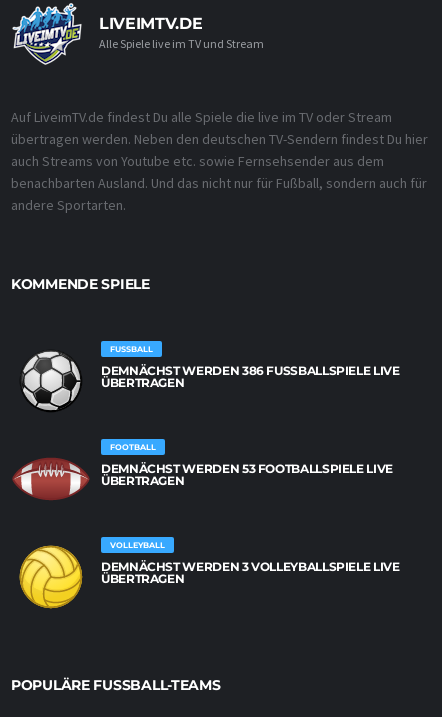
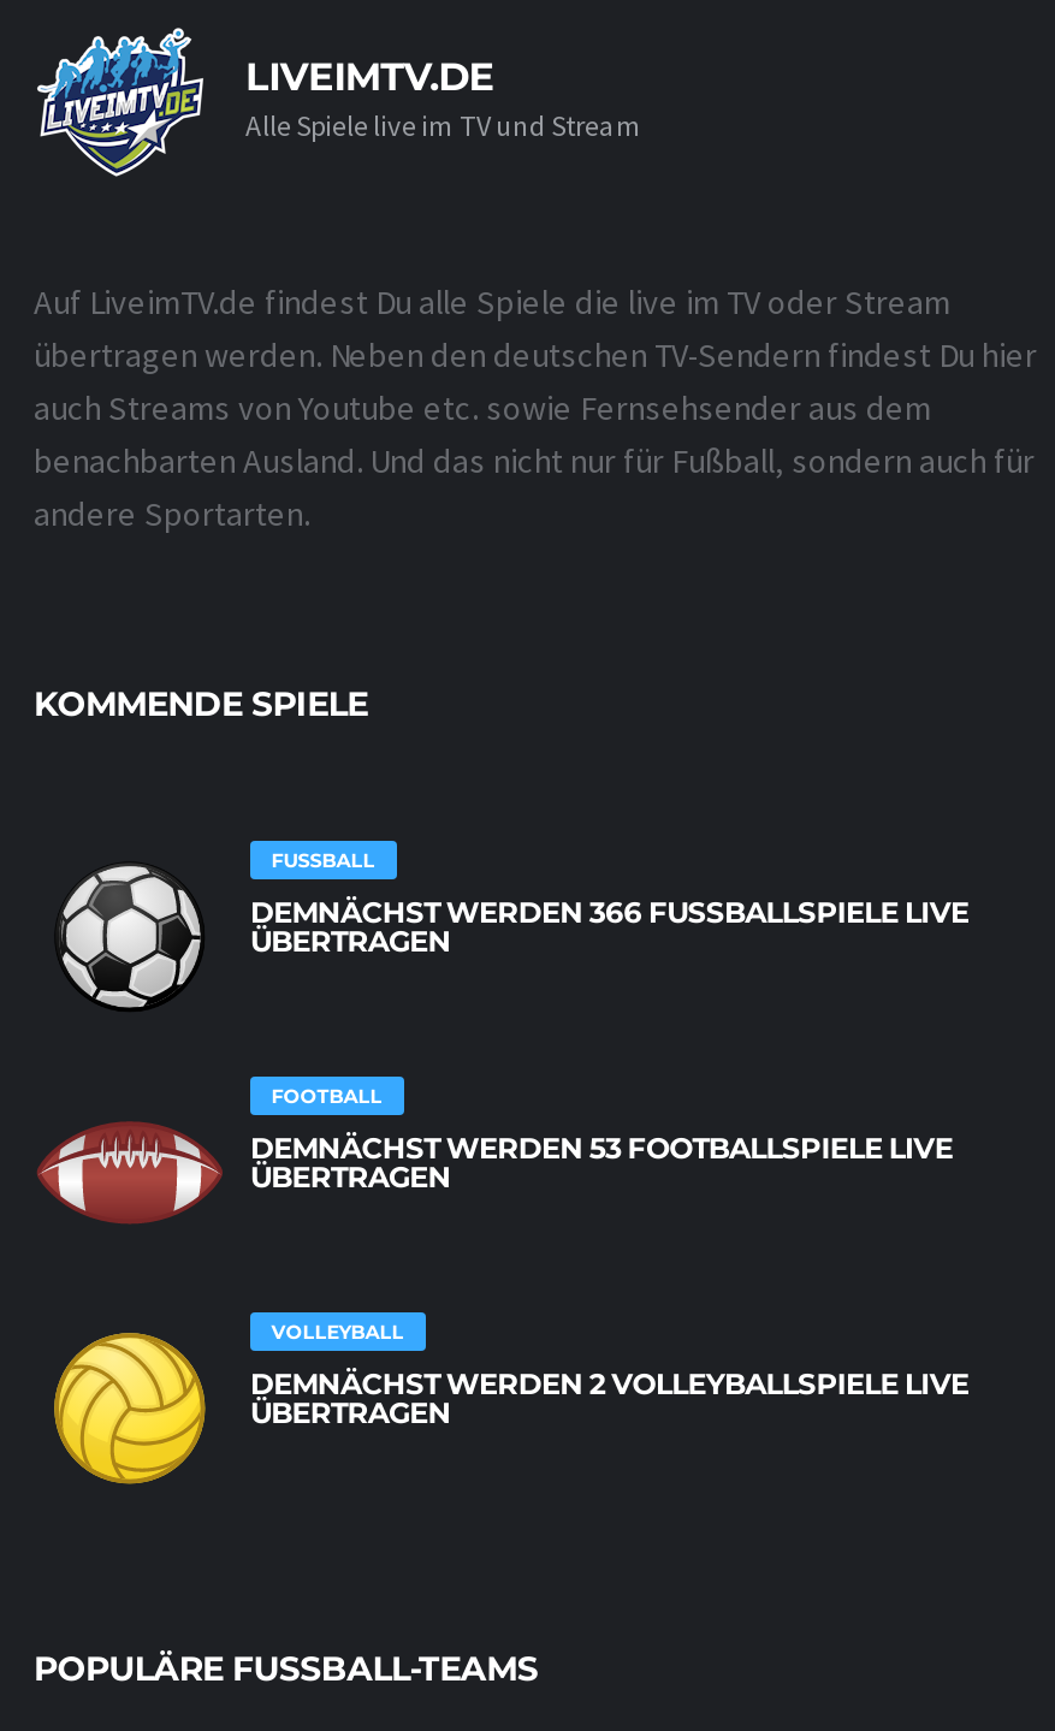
[101,363,400,378] DEMNÄCHST WERDEN 386 FUSSBALLSPIELE LIVE Ü -> [250,894,969,931] DEMNÄCHST WERDEN 366 FUSSBALLSPIELE LIVE Ü
[101,559,400,574] DEMNÄCHST WERDEN 3 VOLLEYBALLSPIELE LIVE -> [250,1366,969,1402] DEMNÄCHST WERDEN 2 VOLLEYBALLSPIELE LIVE

